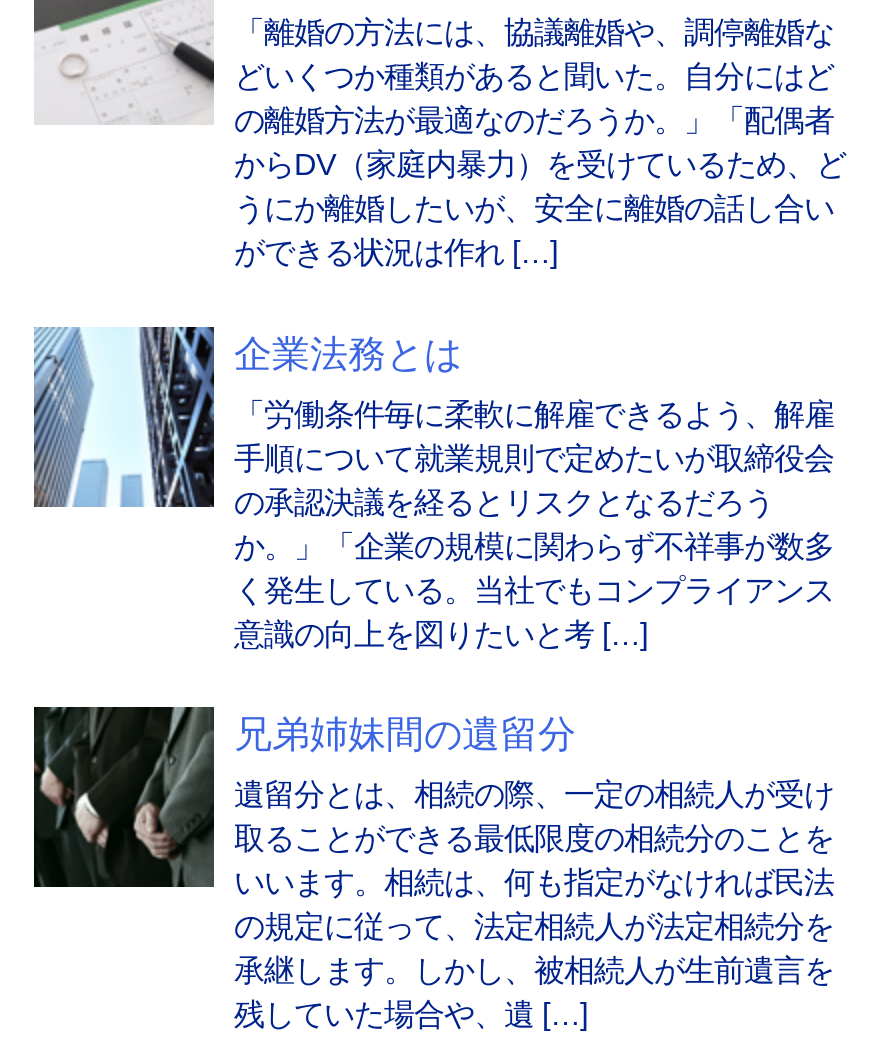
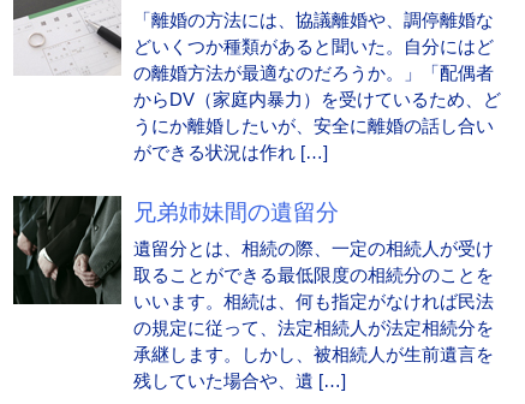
[32,326,834,650] [image] | 企業法務とは | 「労働条件毎に柔軟に解雇できるよう、解雇 | 手順について就業規則で定めたいが取締役会 | の承認決議を経るとリスクとなるだろう | か。」「企業の規模に関わらず不祥事が数多 | く発生している。当社でもコンプライアンス | 意識の向上を図りたいと考 […] -> none

